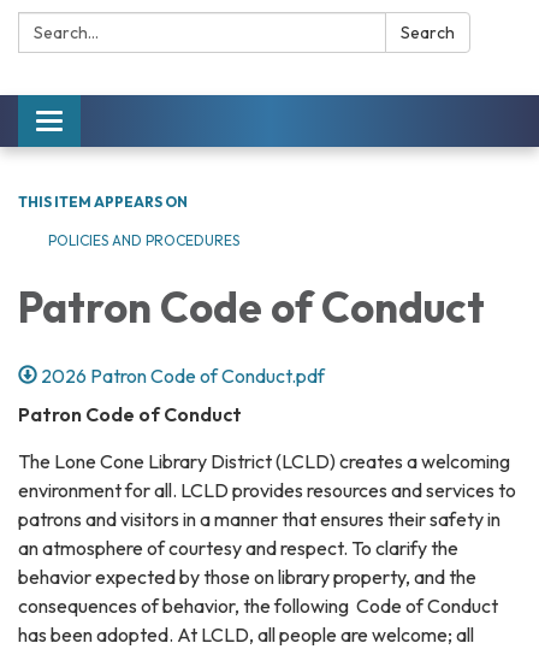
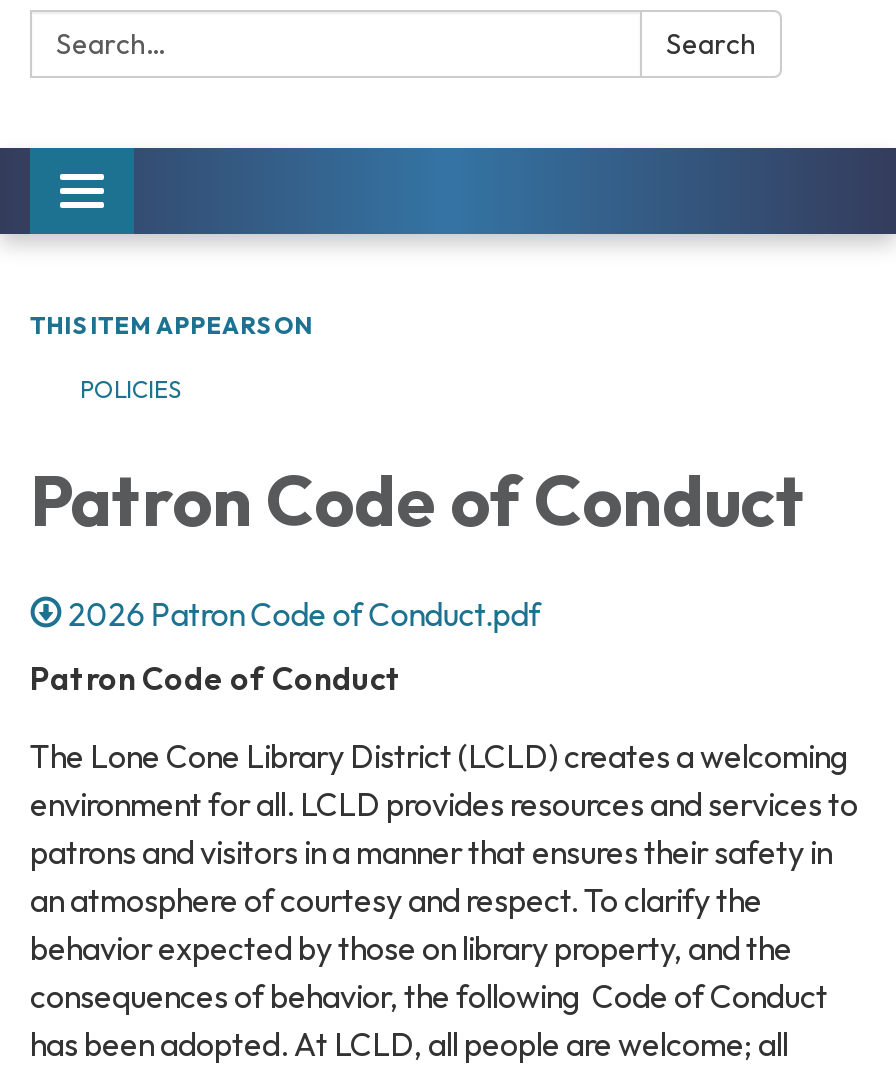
[48,231,239,249] POLICIES AND PROCEDURES -> [80,374,180,404] POLICIES

